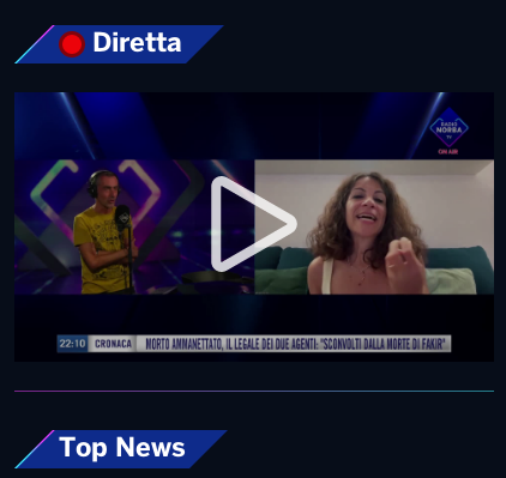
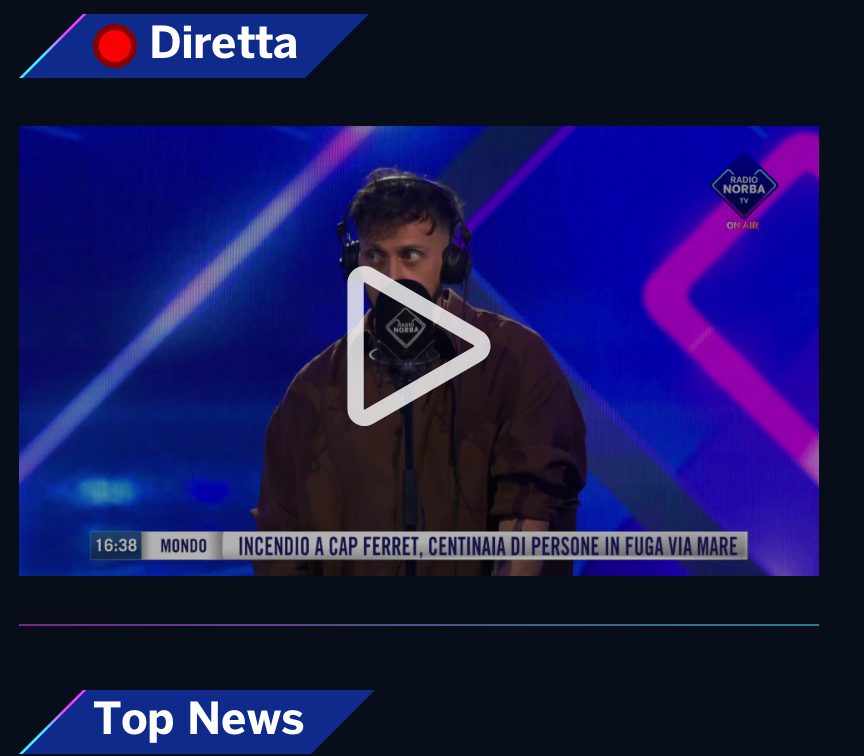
[14,91,495,362] [image] -> [17,124,821,578] [image]

